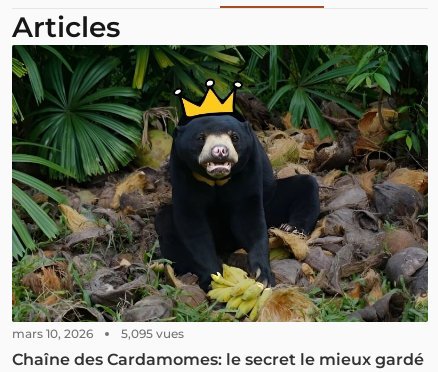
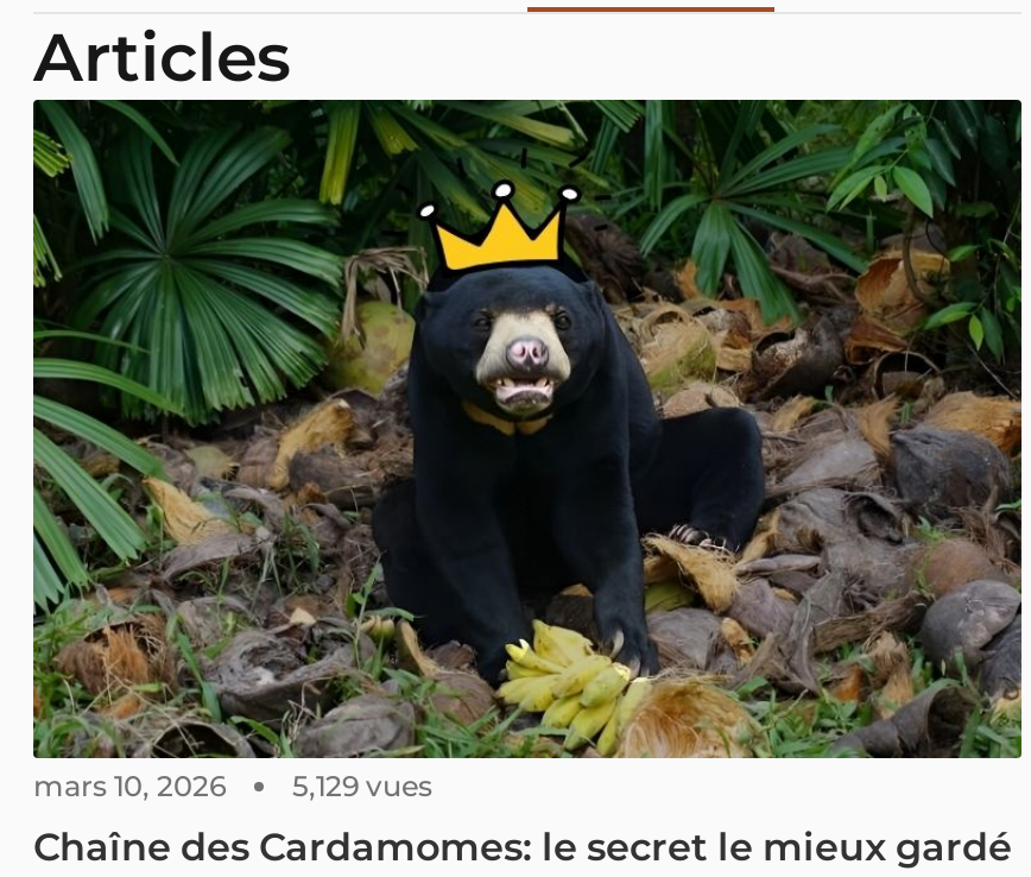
[12,326,184,341] mars 10, 2026 5,095 vues -> [33,768,432,803] mars 10, 2026 5,129 vues

